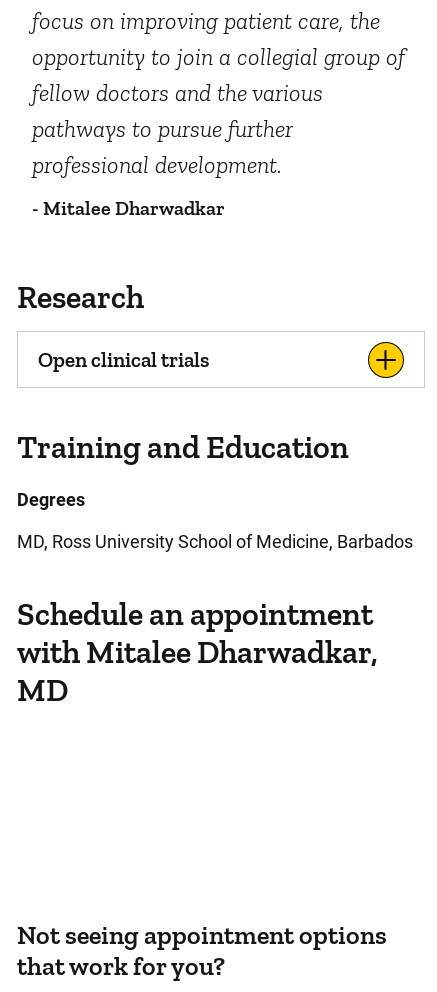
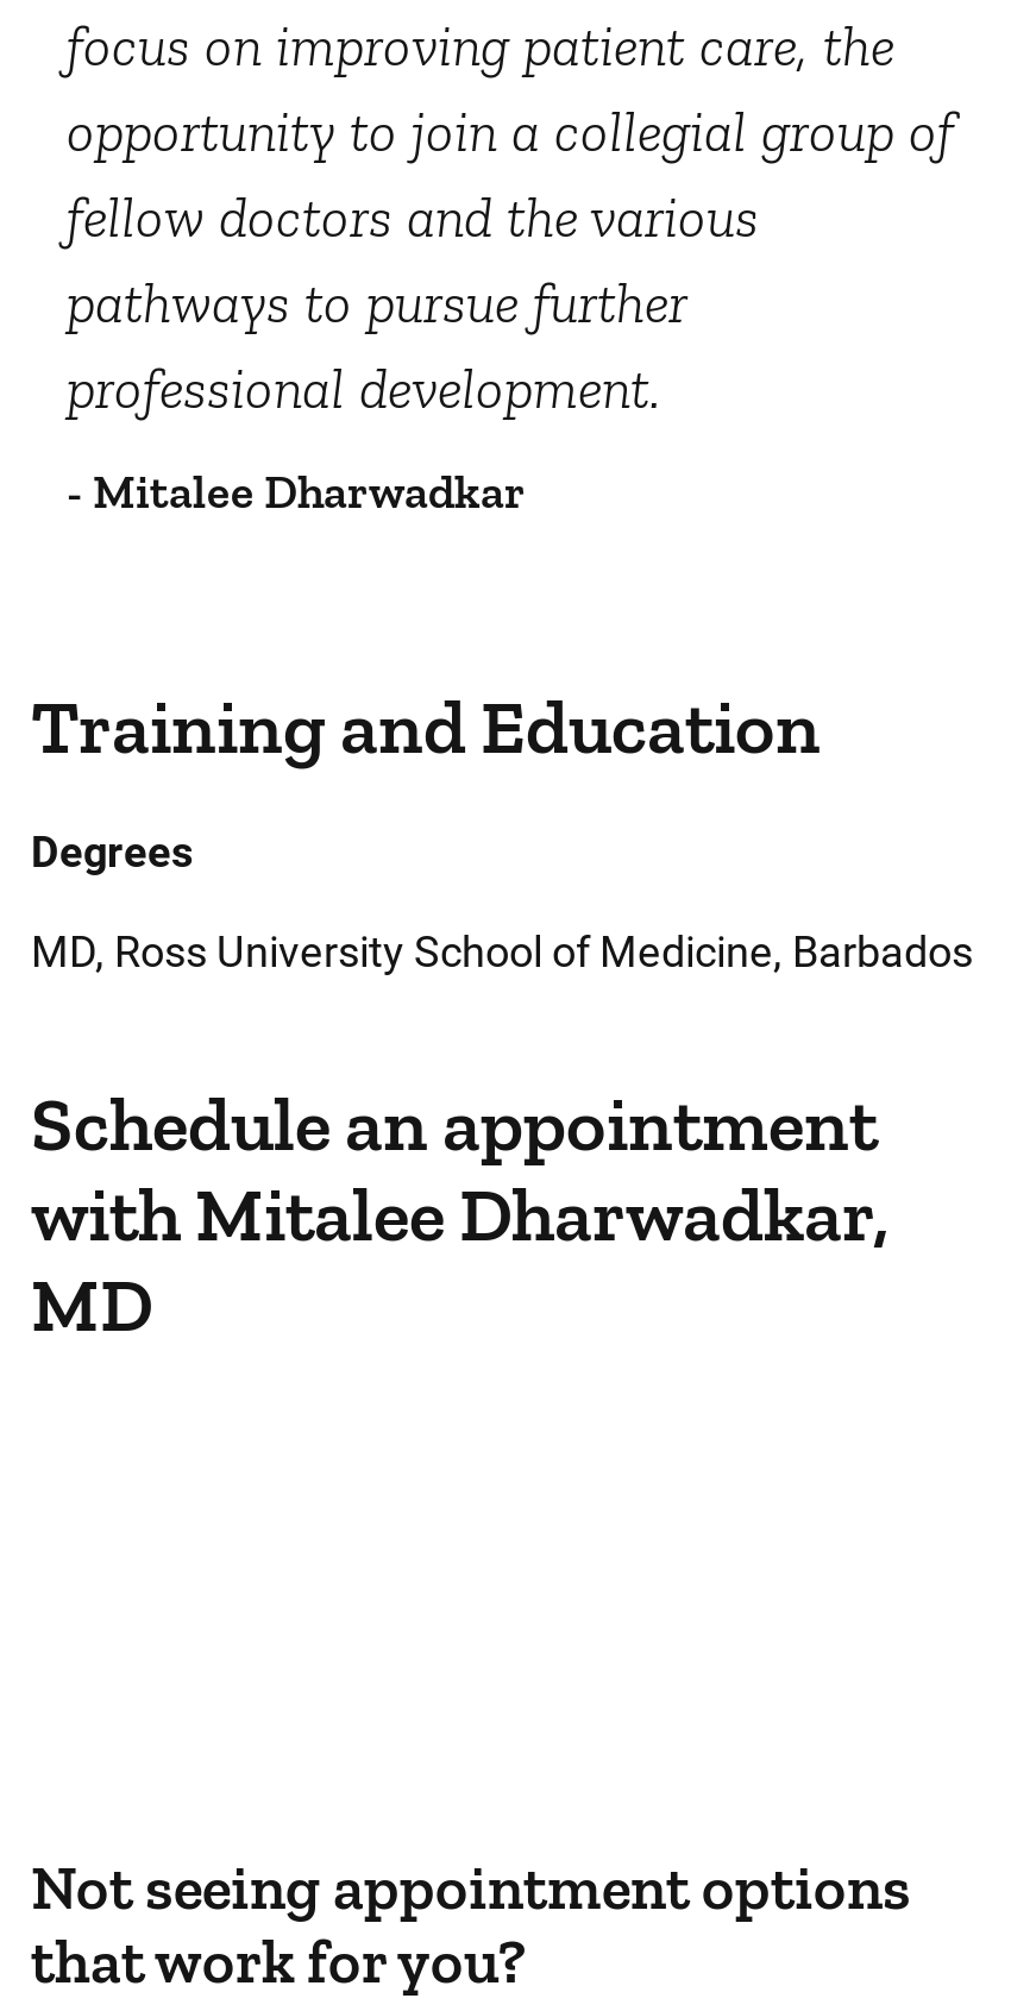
[17,278,209,372] Research | Open clinical trials -> none
[367,341,405,379] [image] -> none

